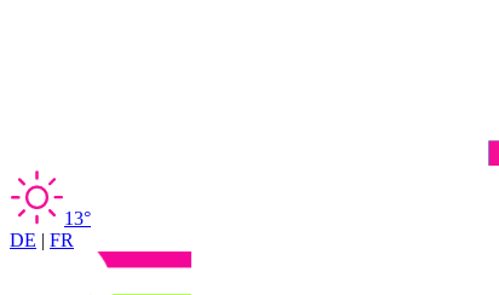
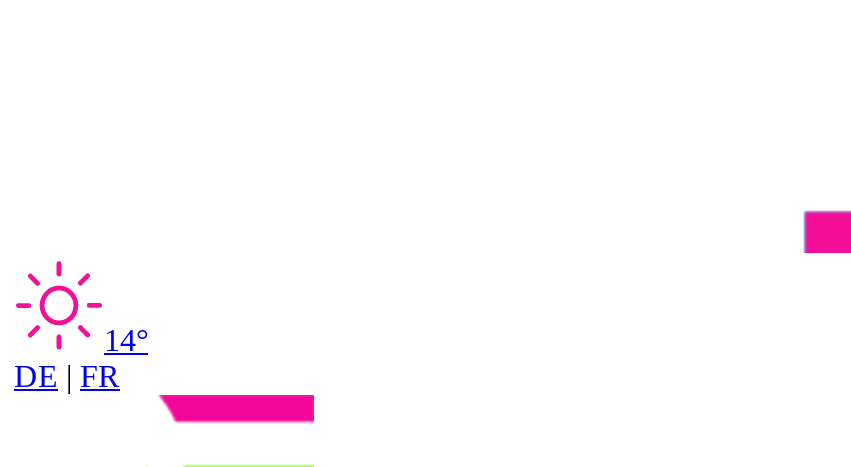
[64,208,91,229] 13° -> [104,323,148,357] 14°

